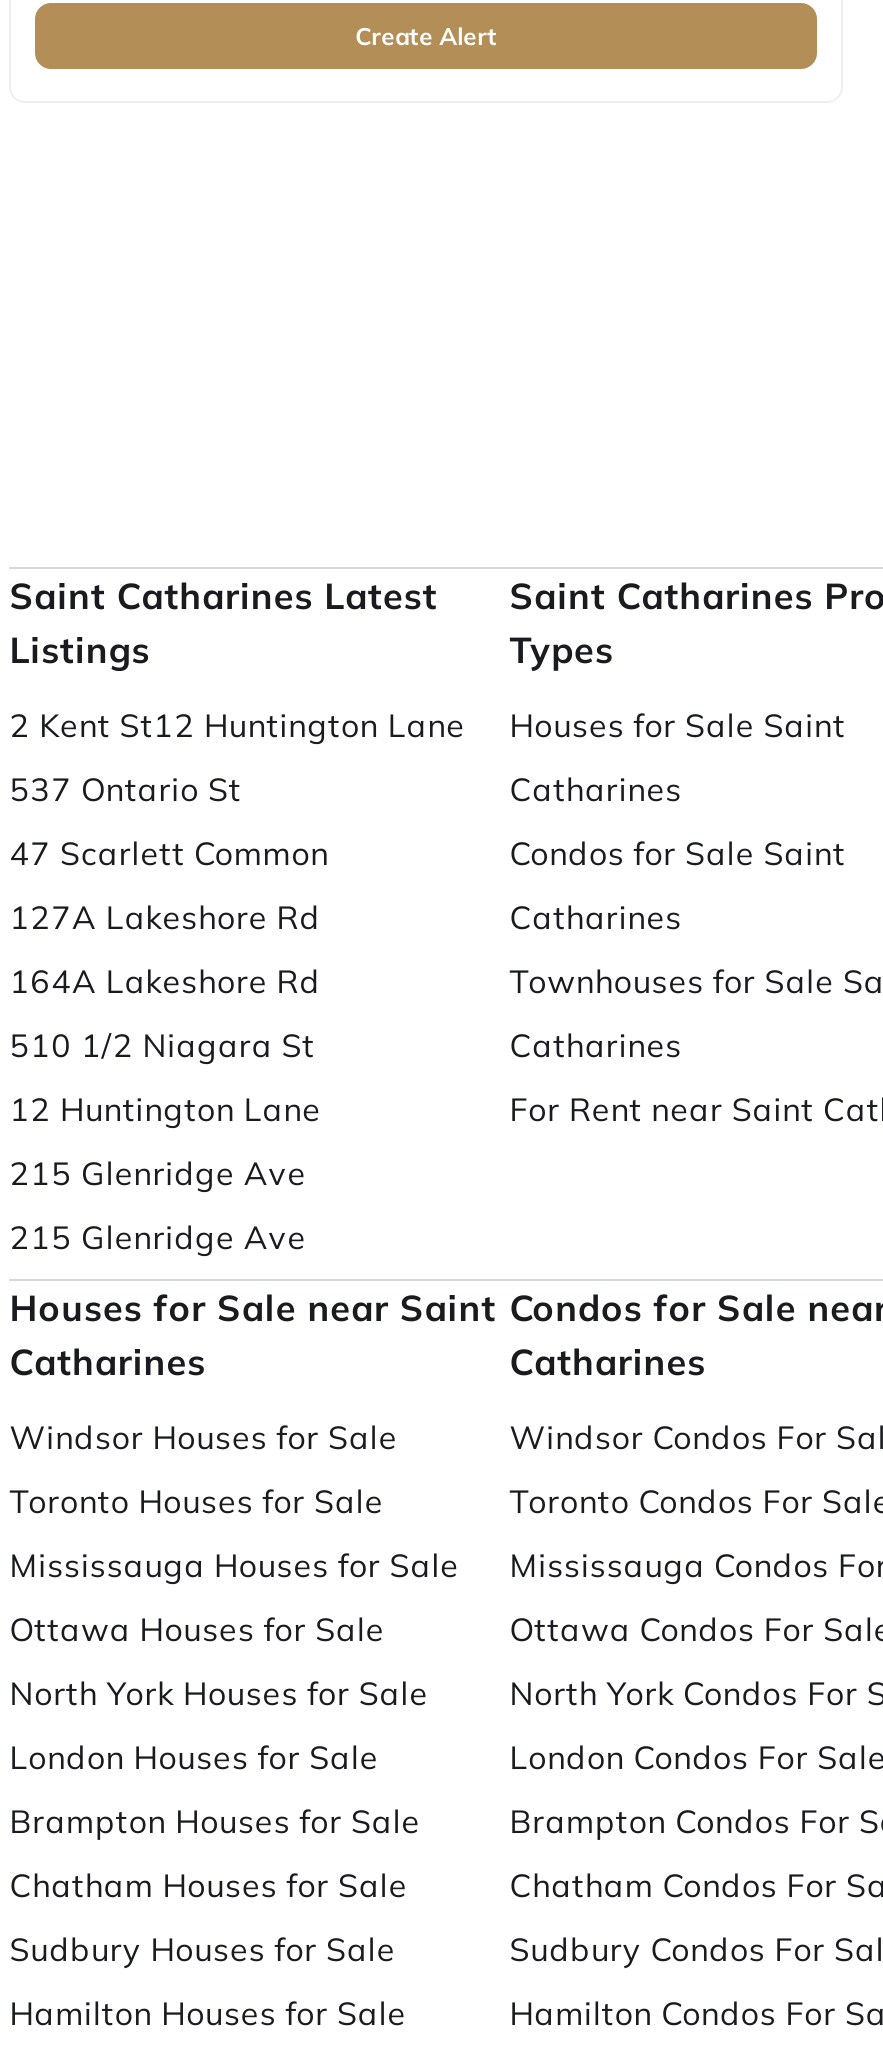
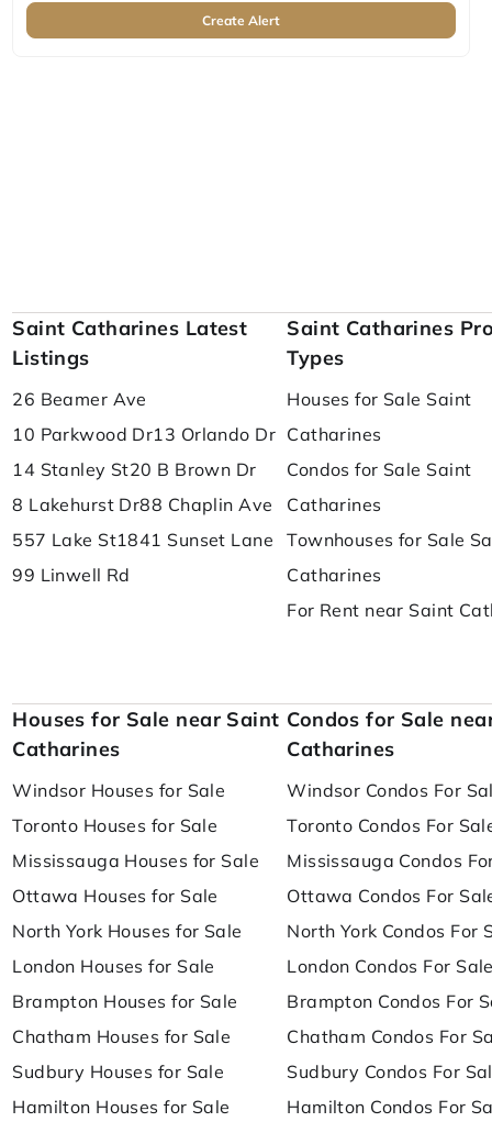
[9,705,465,1257] 2 Kent St12 Huntington Lane | 537 Ontario St | 47 Scarlett Common | 127A Lakeshore Rd | 164A Lakeshore Rd | 510 1/2 Niagara St | 12 Huntington Lane | 215 Glenridge Ave | 215 Glenridge Ave -> [12,388,276,586] 26 Beamer Ave | 10 Parkwood Dr13 Orlando Dr | 14 Stanley St20 B Brown Dr | 8 Lakehurst Dr88 Chaplin Ave | 557 Lake St1841 Sunset Lane | 99 Linwell Rd

